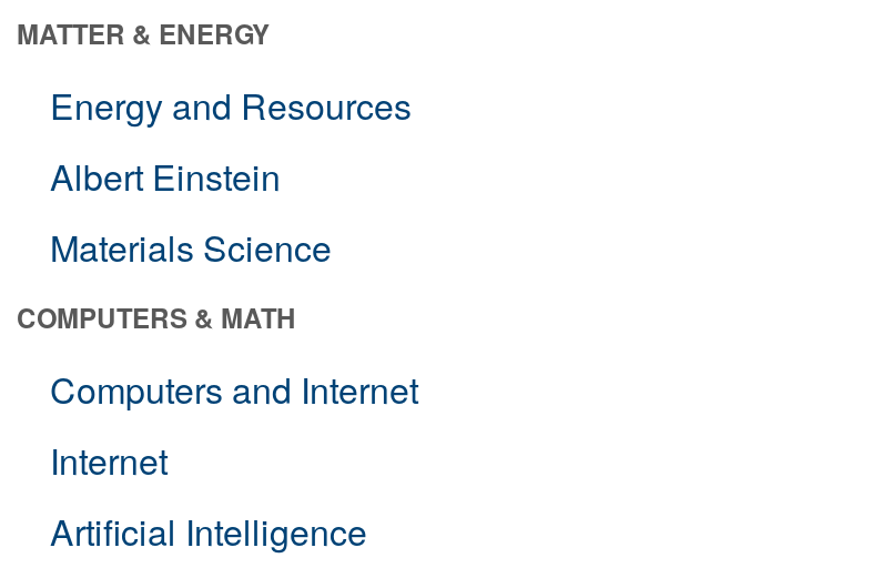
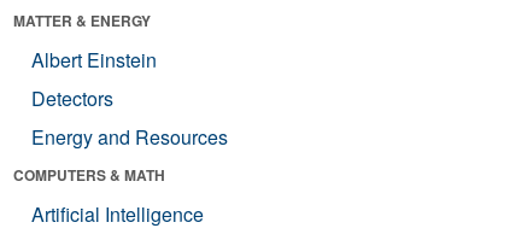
moved [50,79,412,130] -> [31,123,228,151]: Energy and Resources
[50,221,332,272] Materials Science -> [31,84,113,112] Detectors
[50,363,418,485] Computers and Internet | Internet -> none

